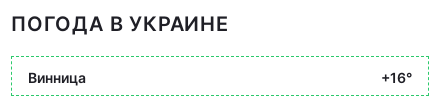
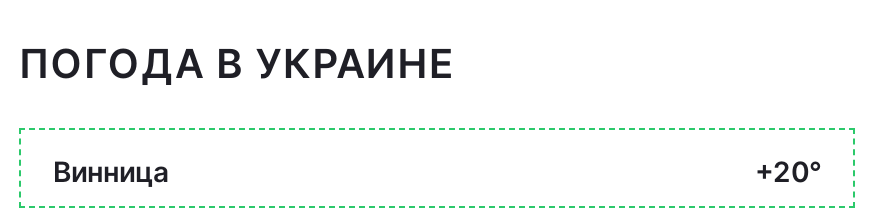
[381,68,412,85] +16° -> [755,153,821,187] +20°

